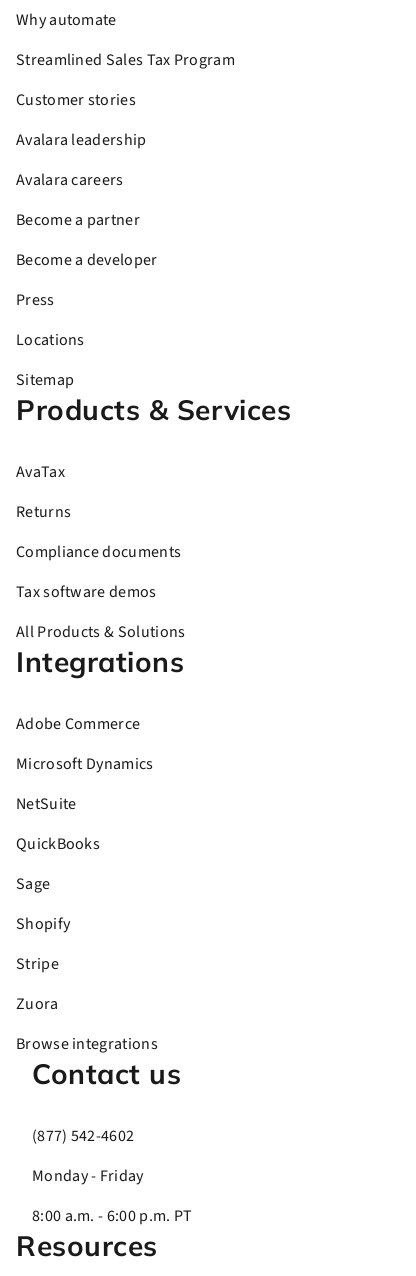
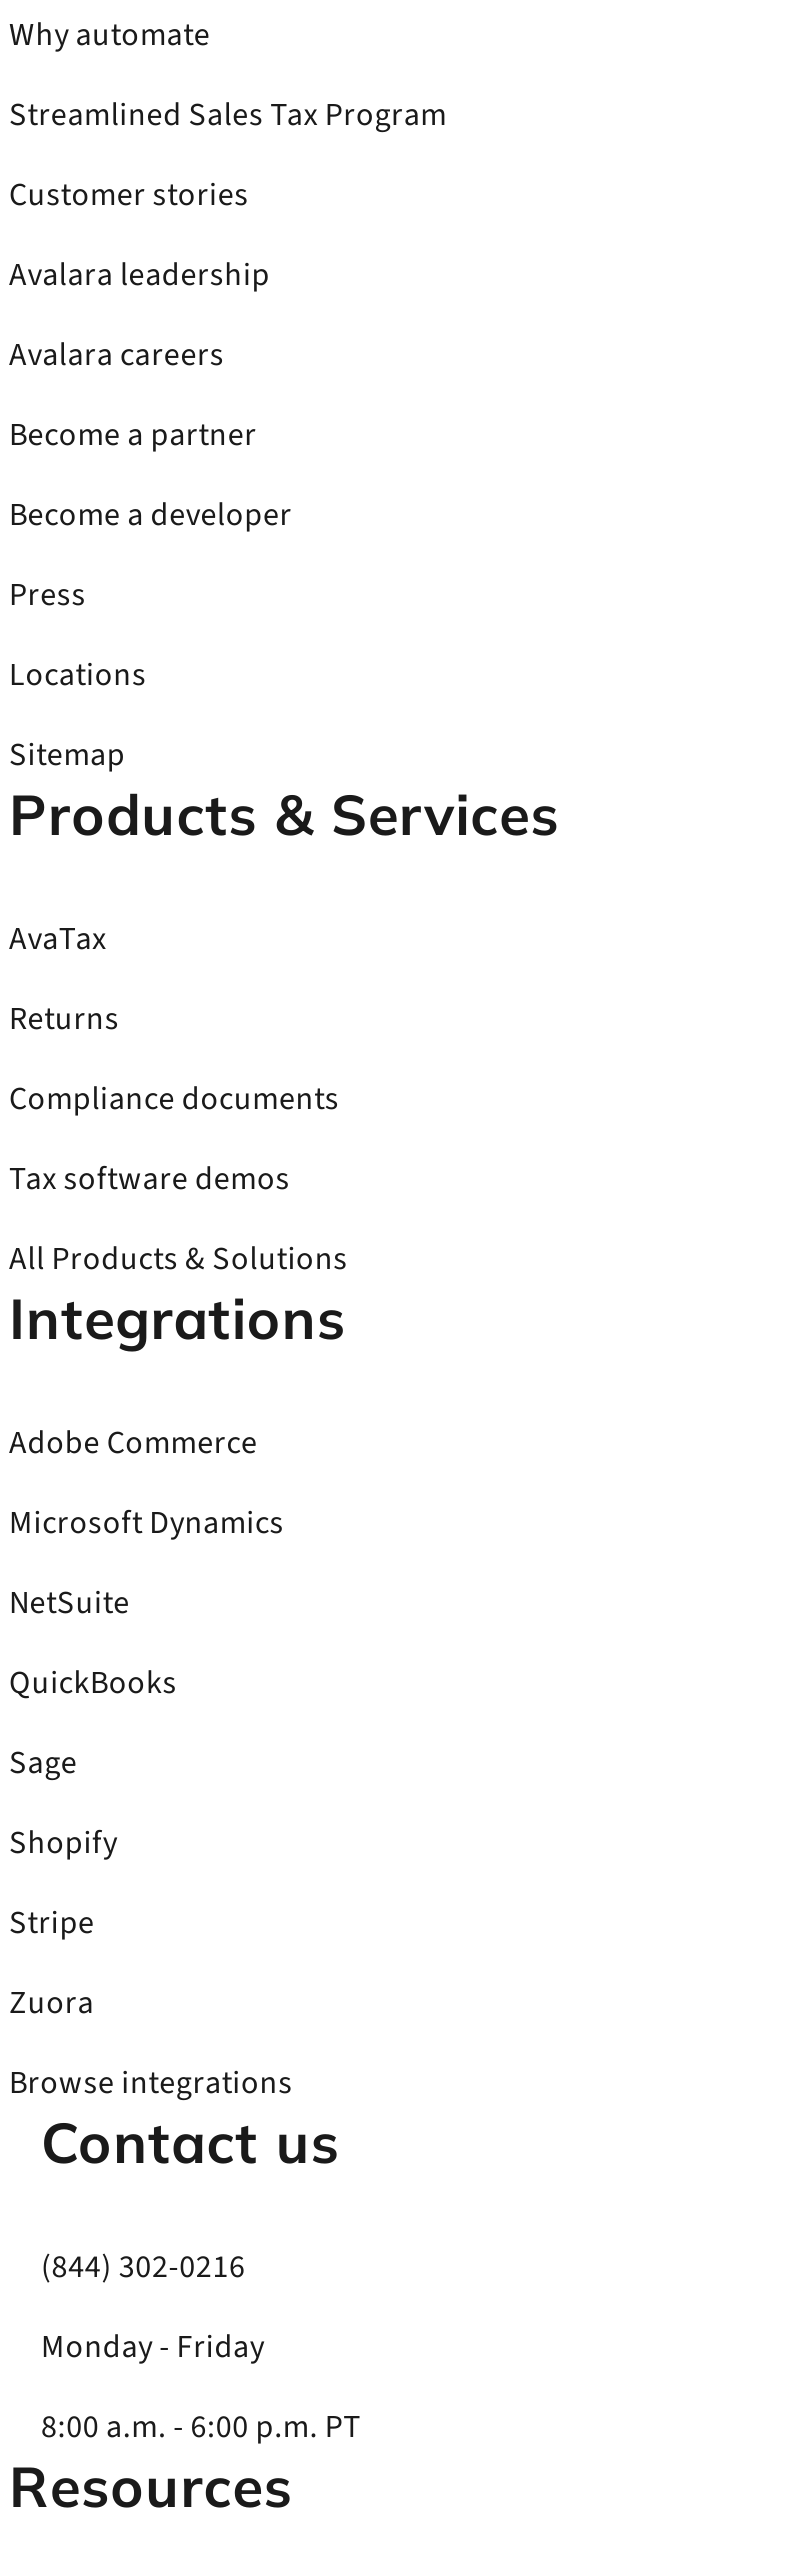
[32,1125,134,1147] (877) 542-4602 -> [41,2245,246,2289] (844) 302-0216

